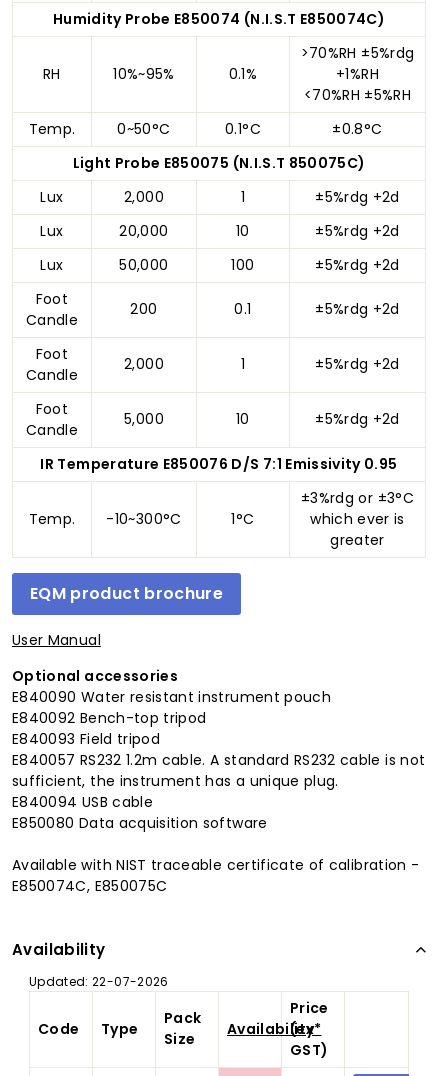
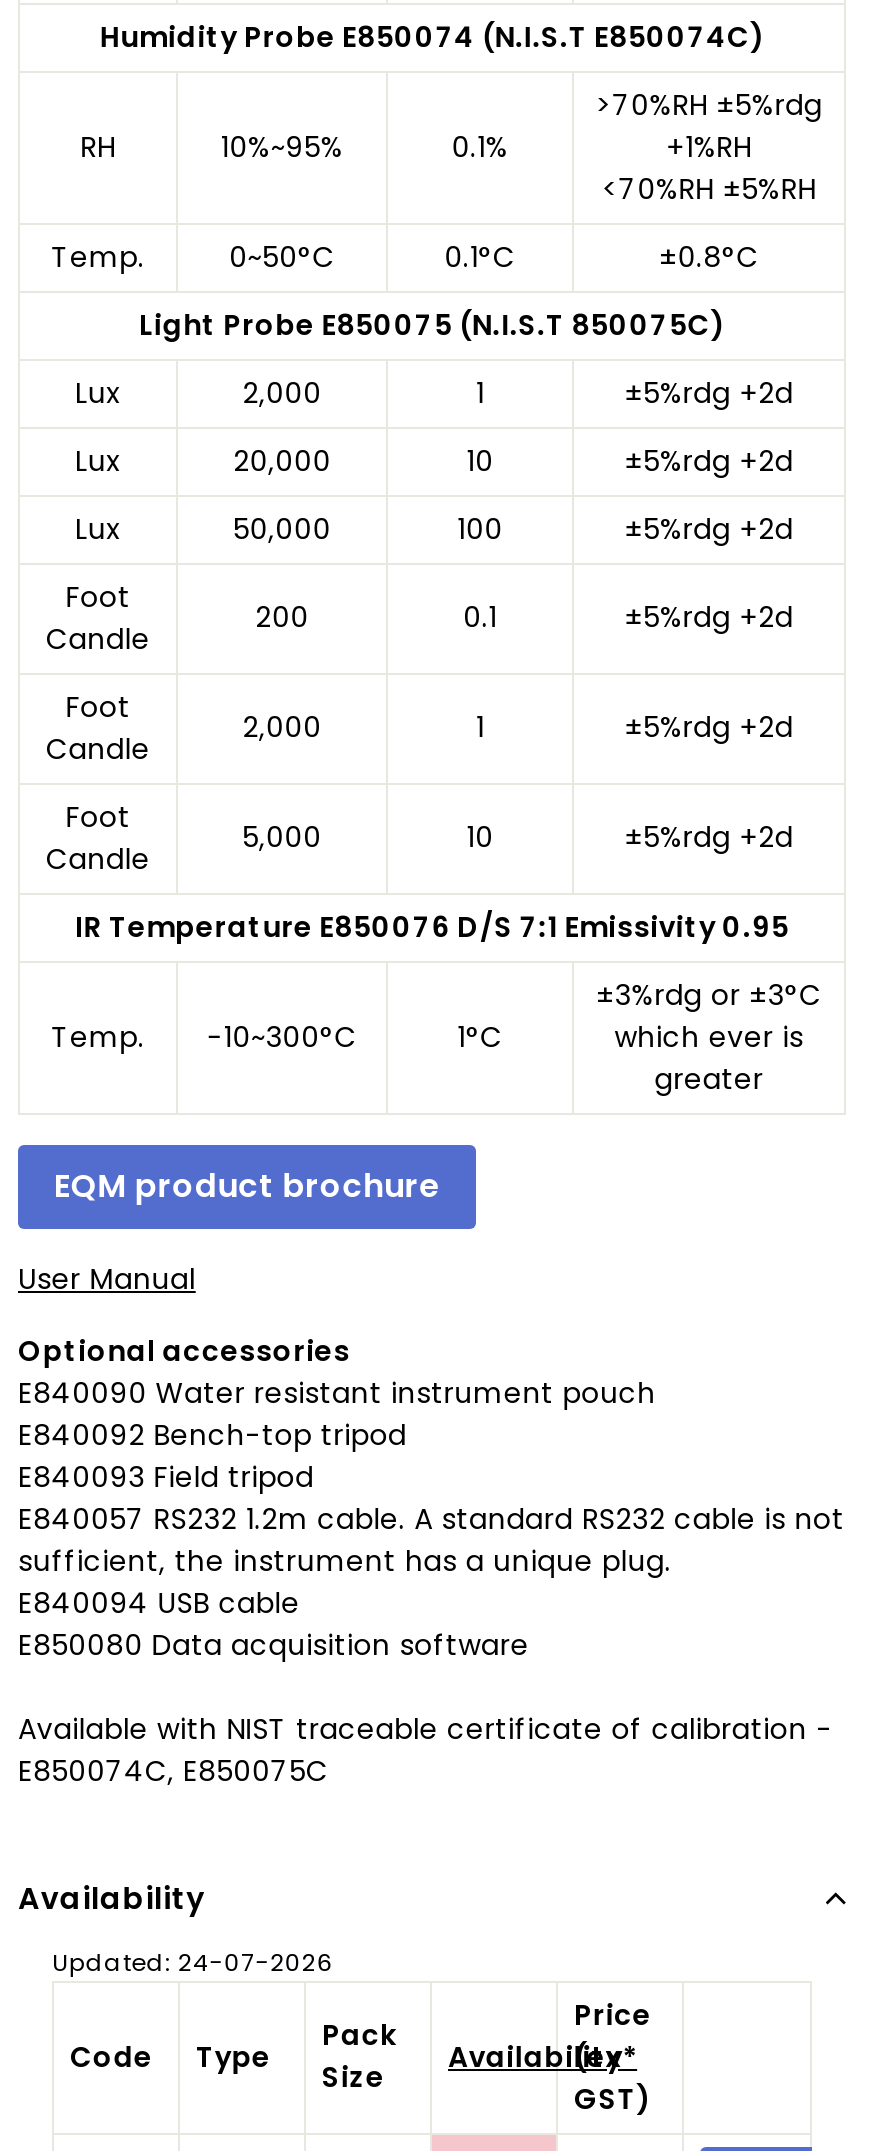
[29,974,169,990] Updated: 22-07-2026 -> [52,1947,333,1979] Updated: 24-07-2026

